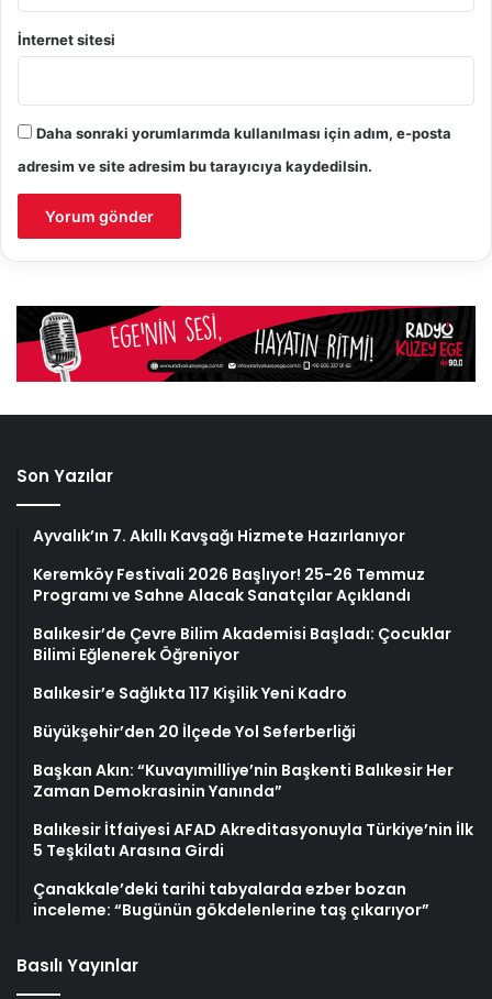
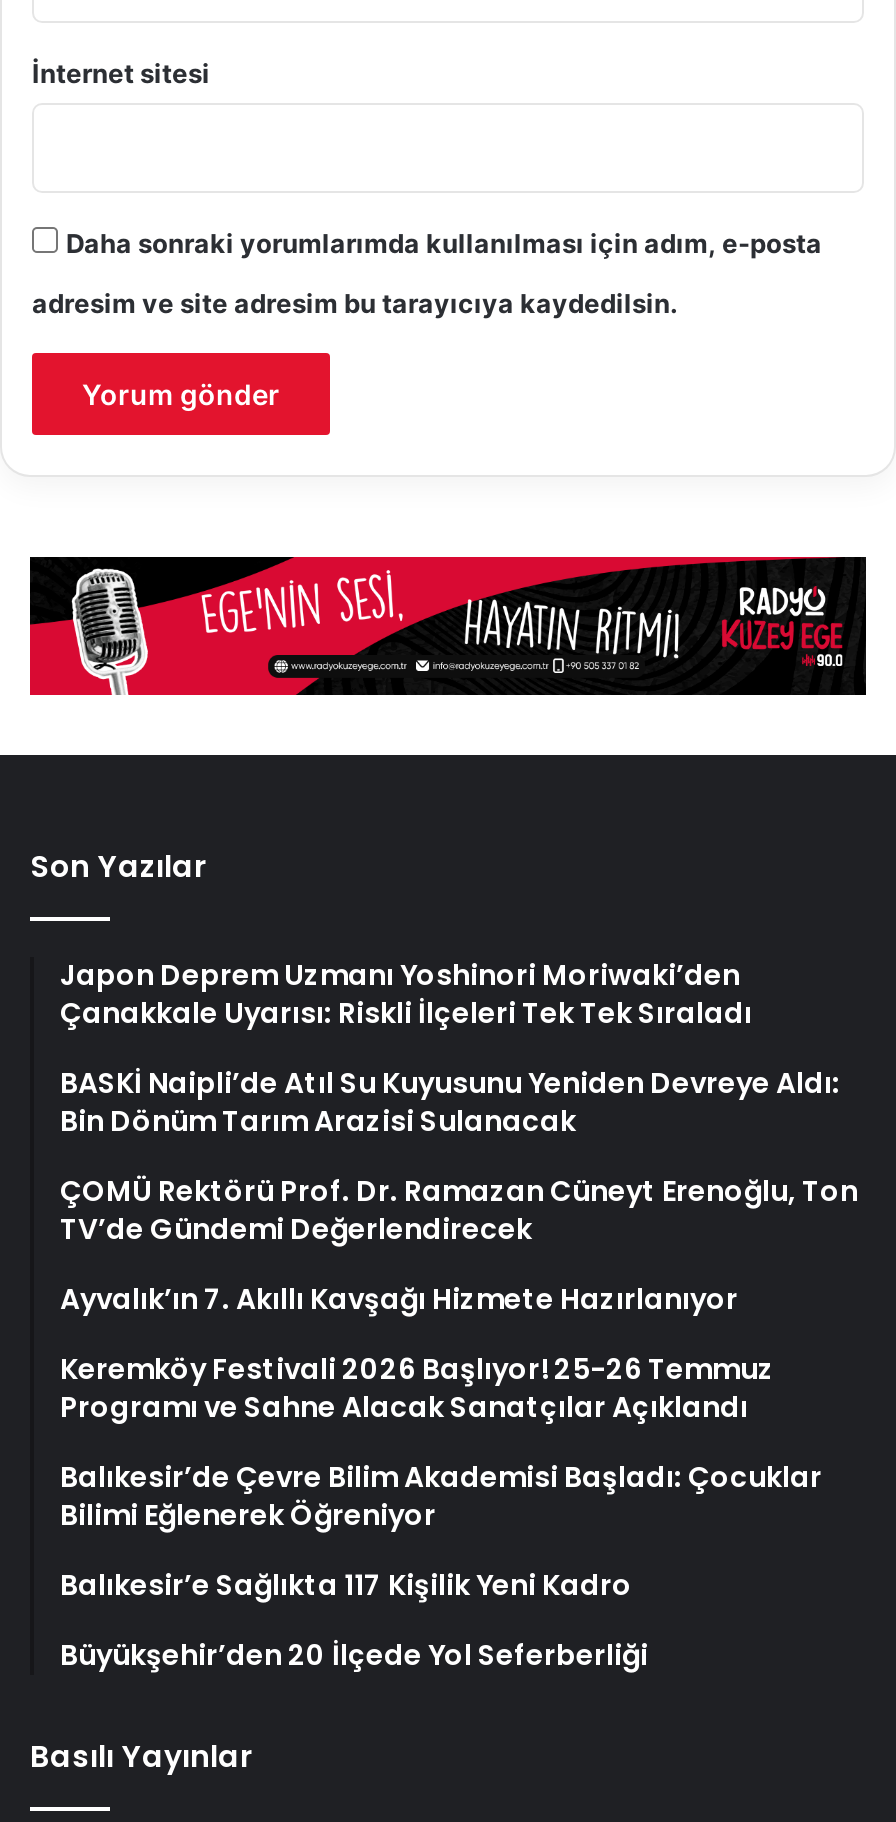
none -> [60,956,858,1250] Japon Deprem Uzmanı Yoshinori Moriwaki’den | Çanakkale Uyarısı: Riskli İlçeleri Tek Tek Sıraladı | BASKİ Naipli’de Atıl Su Kuyusunu Yeniden Devreye Aldı: | Bin Dönüm Tarım Arazisi Sulanacak | ÇOMÜ Rektörü Prof. Dr. Ramazan Cüneyt Erenoğlu, Ton | TV’de Gündemi Değerlendirecek
moved [33,525,451,743] -> [60,1280,822,1676]: Ayvalık’ın 7. Akıllı Kavşağı Hizmete Hazırlanıyor | Keremköy Festivali 2026 Başlıyor! 25-26 Temmuz | Programı ve Sahne Alacak Sanatçılar Açıklandı | Balıkesir’de Çevre Bilim Akademisi Başladı: Çocuklar | Bilimi Eğlenerek Öğreniyor | Balıkesir’e Sağlıkta 117 Kişilik Yeni Kadro | Büyükşehir’den 20 İlçede Yol Seferberliği
[33,759,473,921] Başkan Akın: “Kuvayımilliye’nin Başkenti Balıkesir Her | Zaman Demokrasinin Yanında” | Balıkesir İtfaiyesi AFAD Akreditasyonuyla Türkiye’nin İlk | 5 Teşkilatı Arasına Girdi | Çanakkale’deki tarihi tabyalarda ezber bozan | inceleme: “Bugünün gökdelenlerine taş çıkarıyor” -> none

